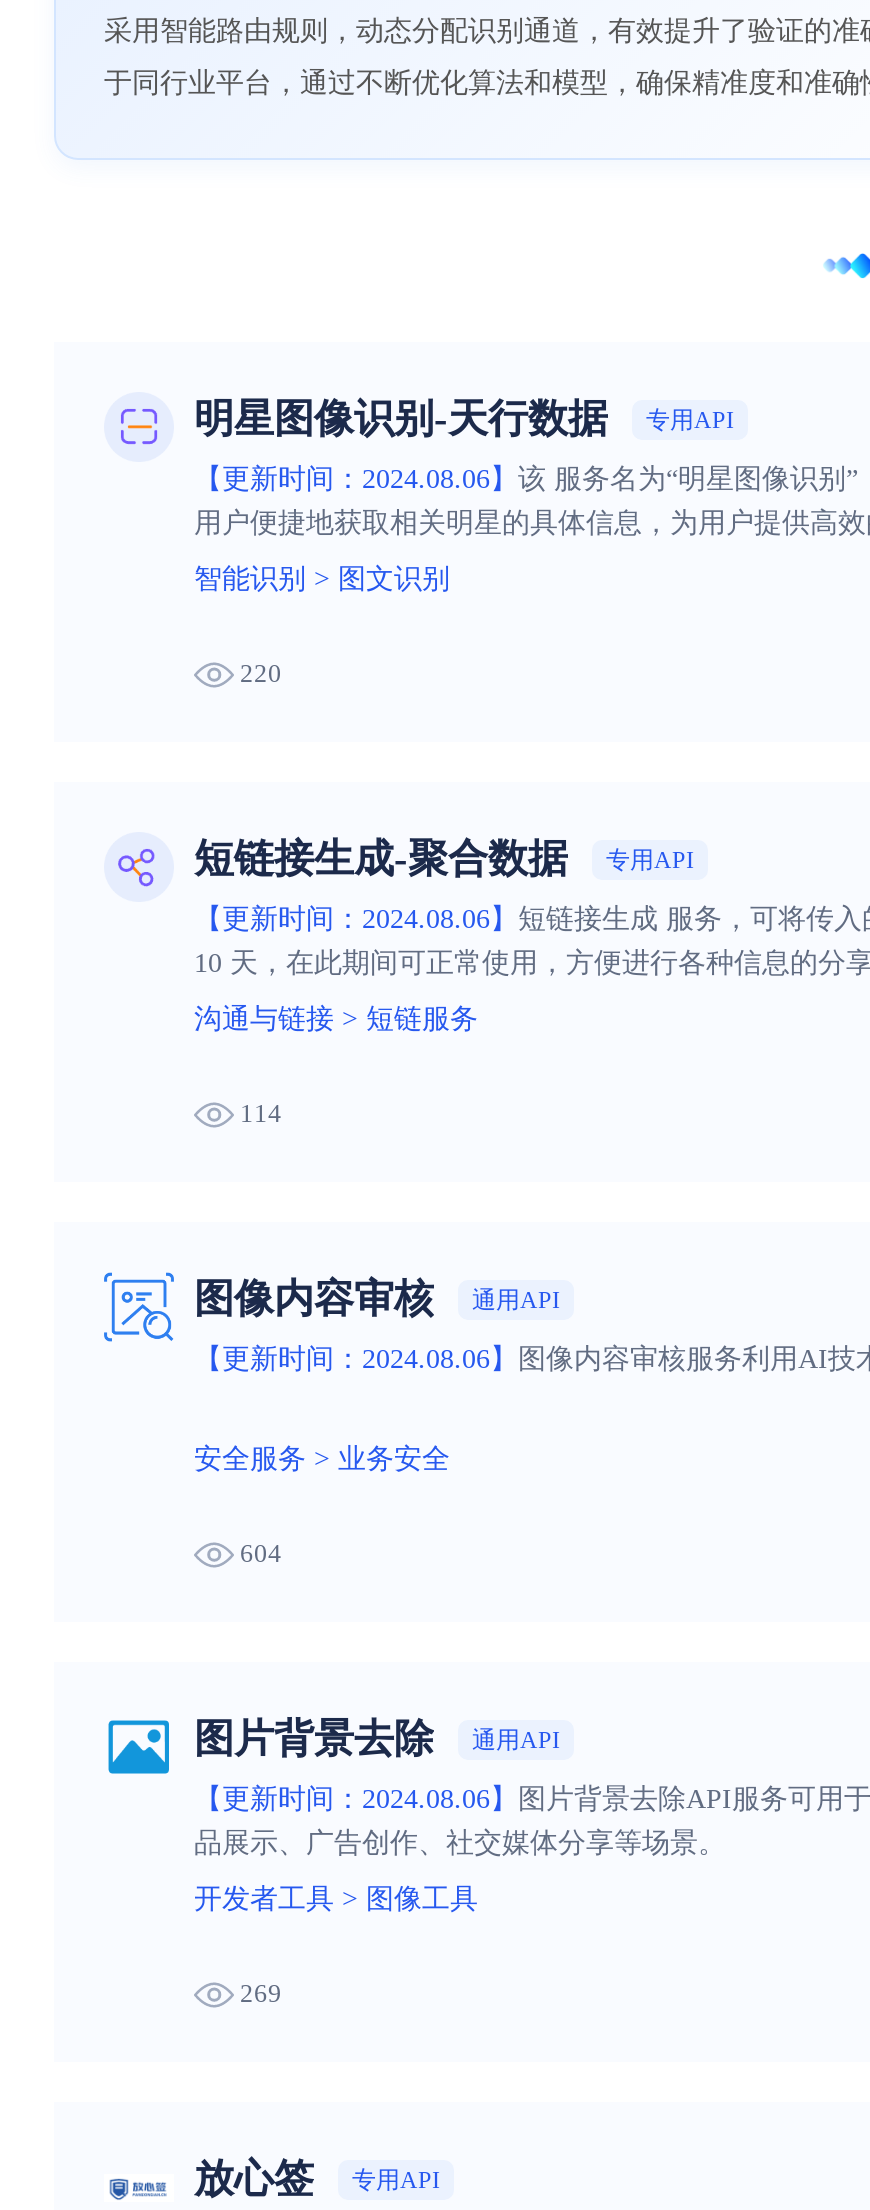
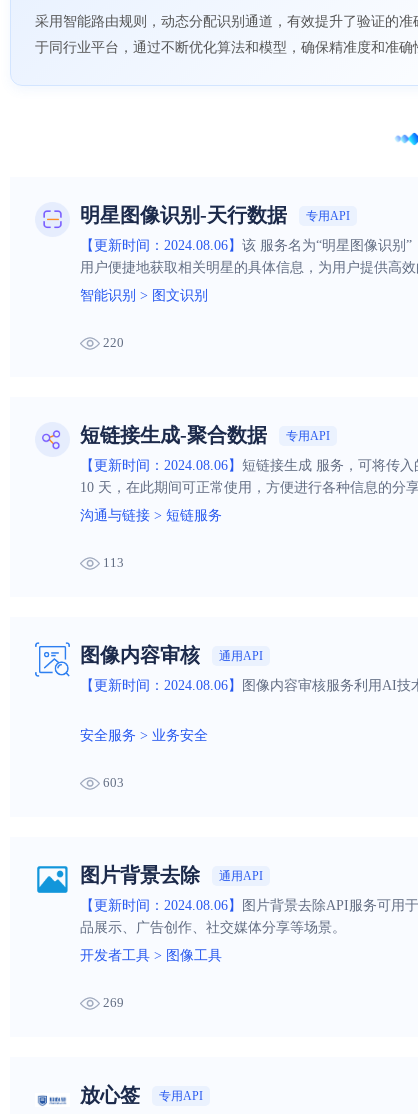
[234,1099,282,1129] 114 -> [100,555,124,570] 113
[234,1539,282,1569] 604 -> [100,775,124,790] 603

